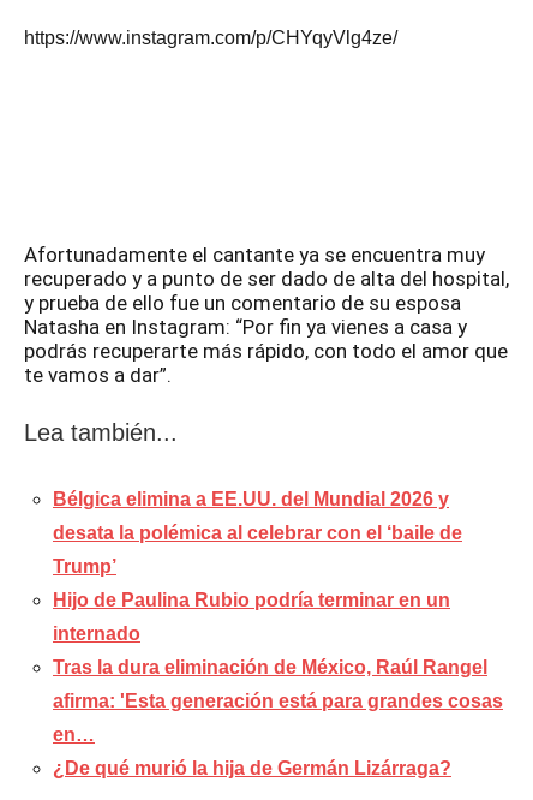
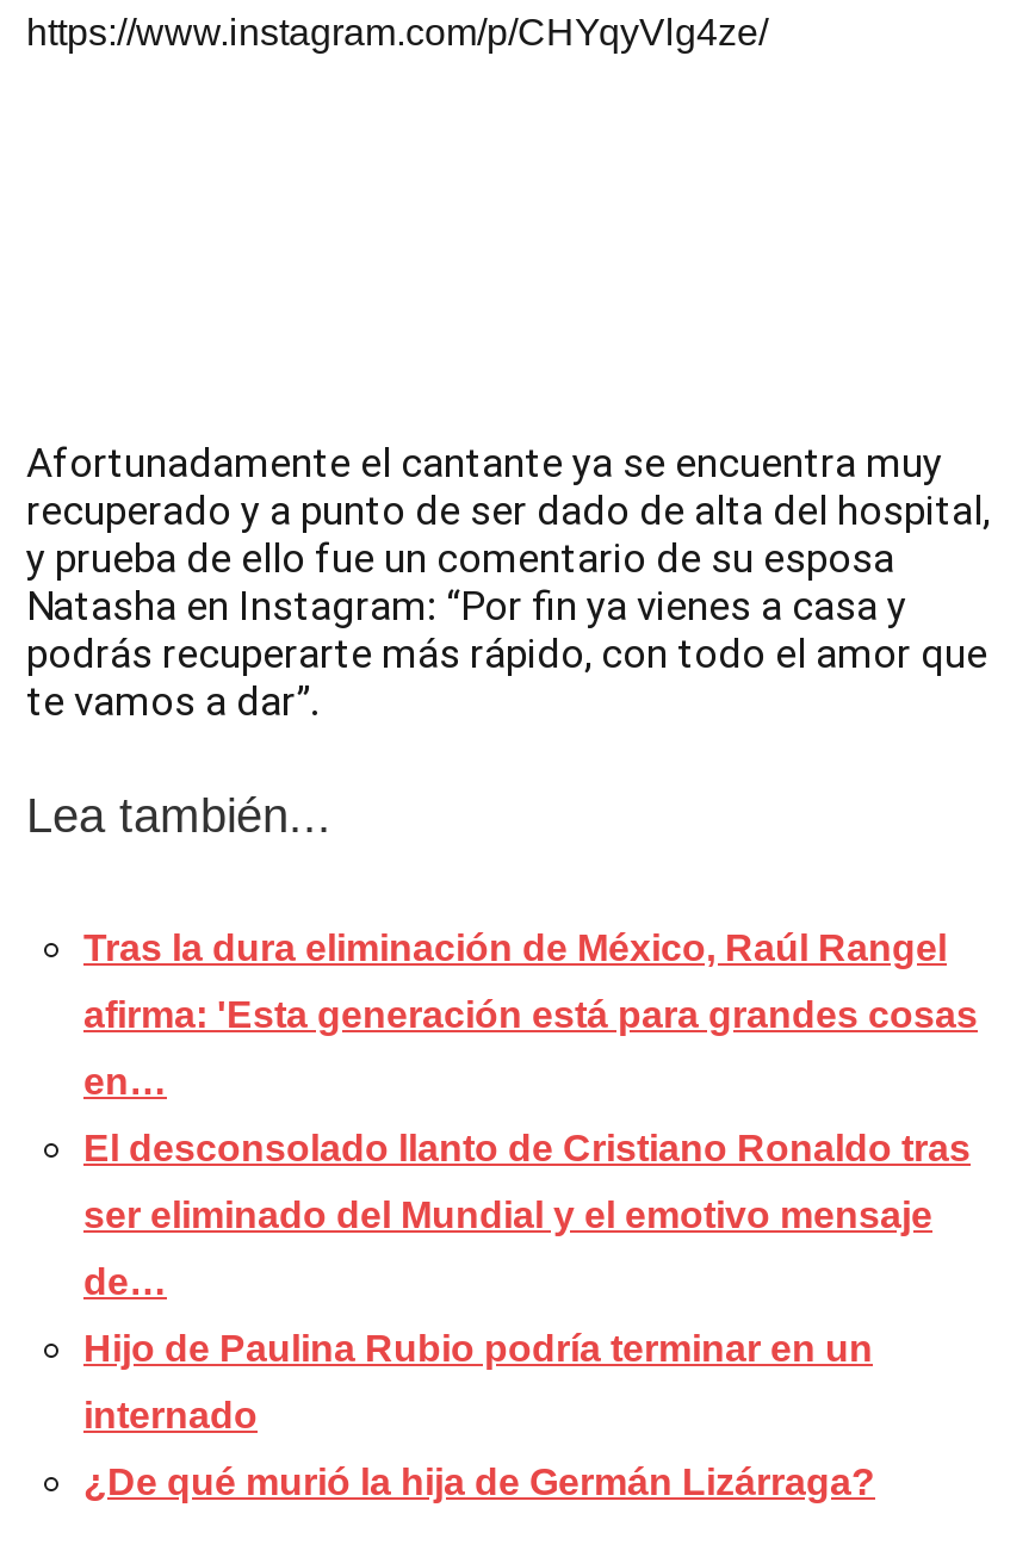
[53,489,462,577] Bélgica elimina a EE.UU. del Mundial 2026 y | desata la polémica al celebrar con el ‘baile de | Trump’ -> none
moved [53,590,450,644] -> [83,1328,873,1435]: Hijo de Paulina Rubio podría terminar en un | internado
moved [53,657,503,745] -> [83,928,978,1102]: Tras la dura eliminación de México, Raúl Rangel | afirma: 'Esta generación está para grandes cosas | en…
none -> [83,1128,971,1302] El desconsolado llanto de Cristiano Ronaldo tras | ser eliminado del Mundial y el emotivo mensaje | de…

